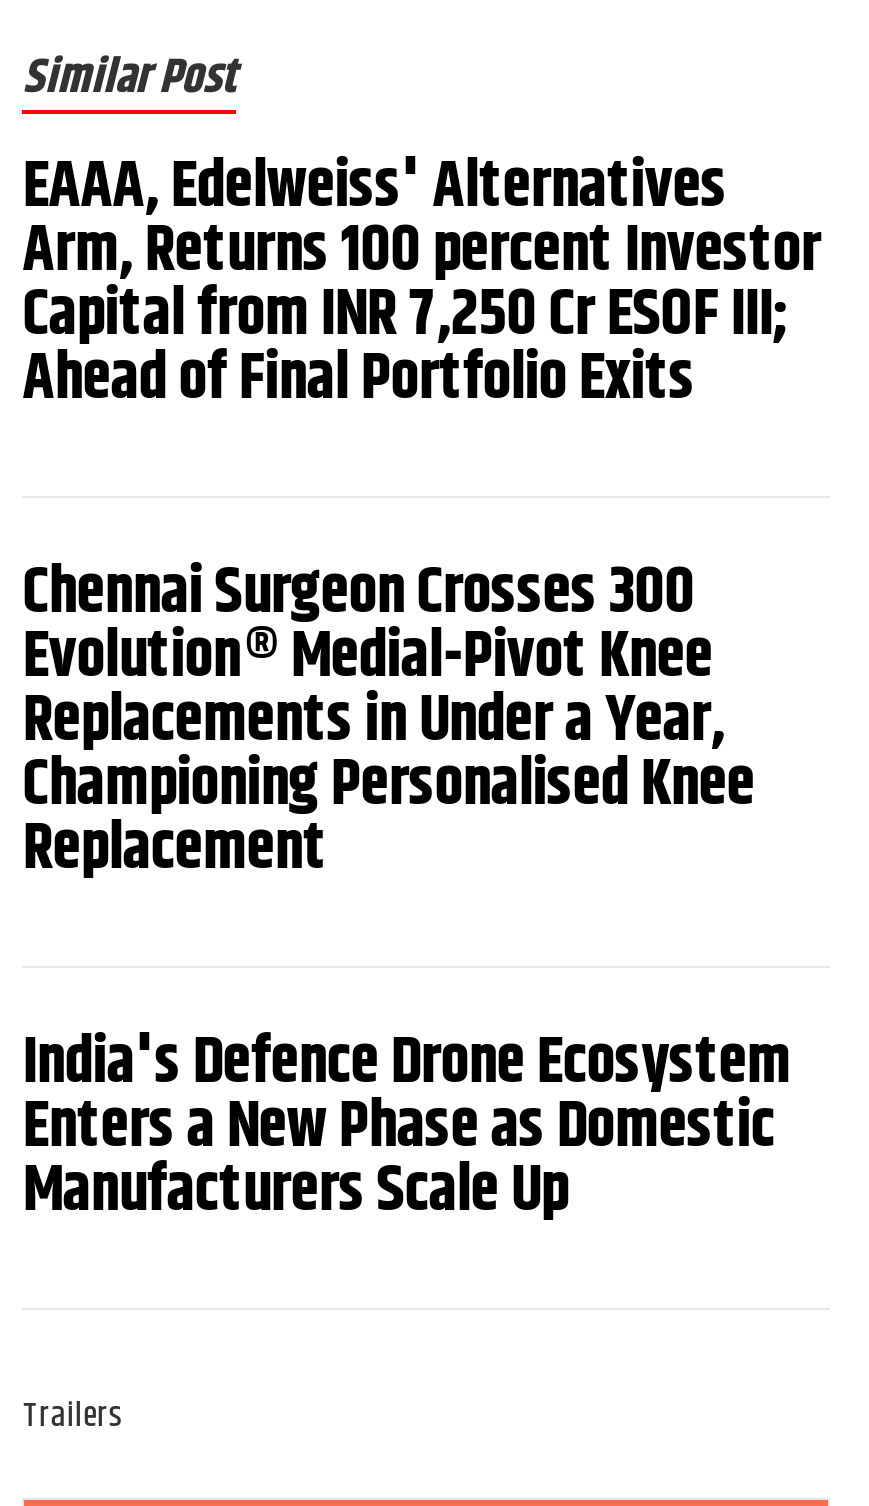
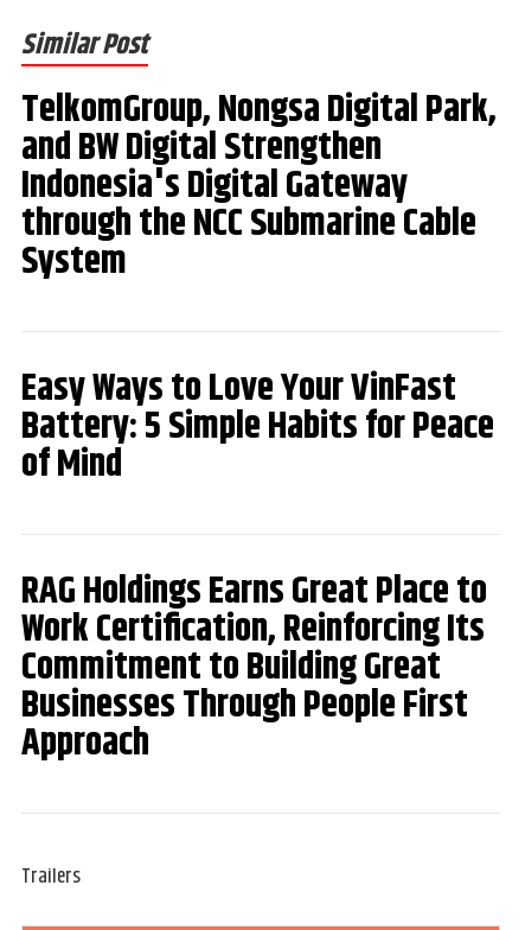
[23,138,821,428] EAAA, Edelweiss' Alternatives | Arm, Returns 100 percent Investor | Capital from INR 7,250 Cr ESOF III; | Ahead of Final Portfolio Exits -> [22,81,497,291] TelkomGroup, Nongsa Digital Park, | and BW Digital Strengthen | Indonesia's Digital Gateway | through the NCC Submarine Cable | System
[23,544,755,898] Chennai Surgeon Crosses 300 | Evolution® Medial-Pivot Knee | Replacements in Under a Year, | Championing Personalised Knee | Replacement -> [22,359,495,493] Easy Ways to Love Your VinFast | Battery: 5 Simple Habits for Peace | of Mind
[23,1014,791,1240] India's Defence Drone Ecosystem | Enters a New Phase as Domestic | Manufacturers Scale Up -> [22,562,488,772] RAG Holdings Earns Great Place to | Work Certification, Reinforcing Its | Commitment to Building Great | Businesses Through People First | Approach

